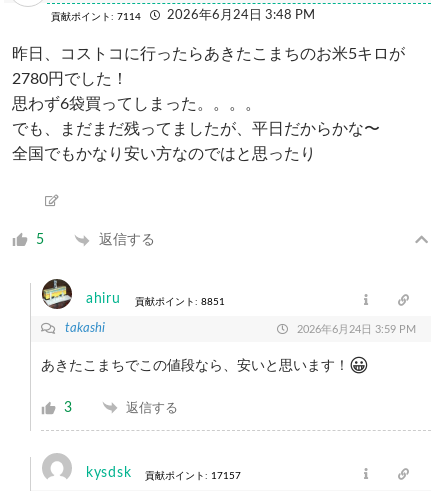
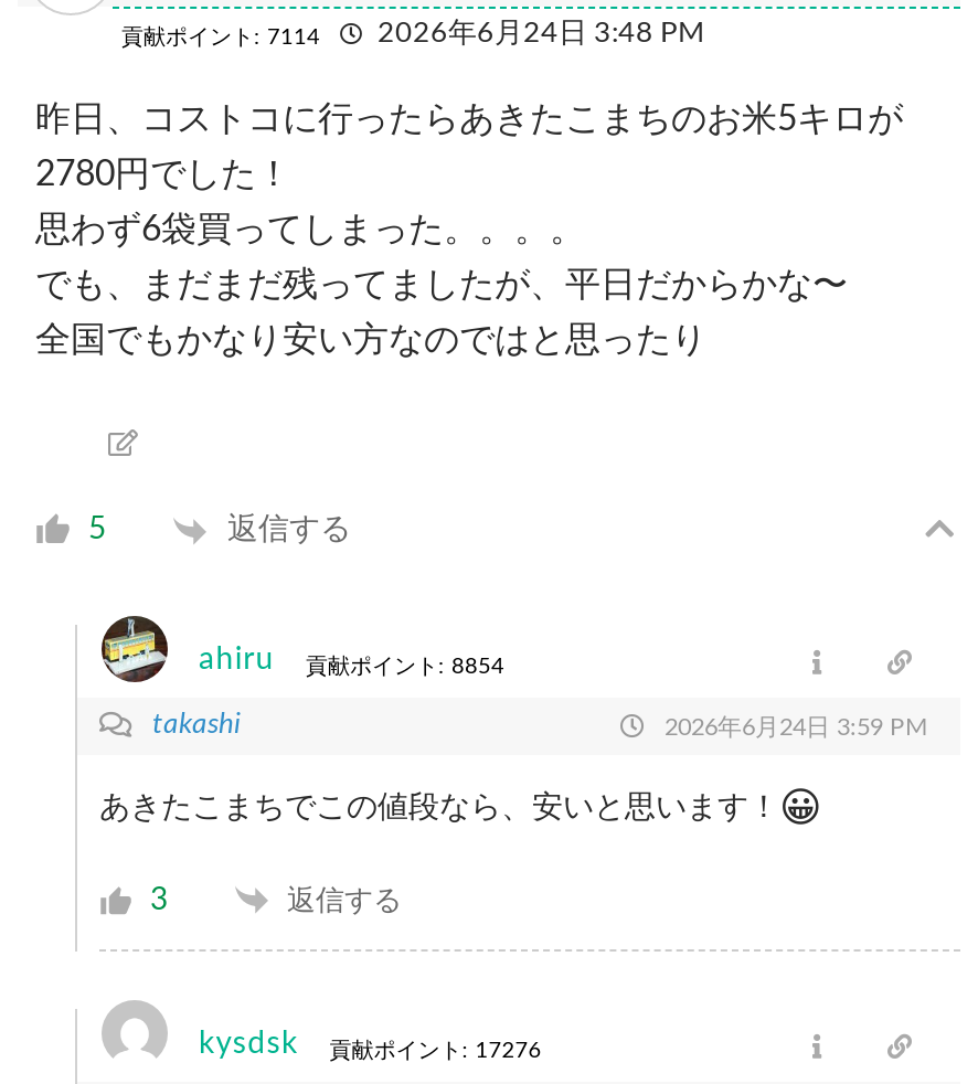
[134,297,224,307] 貢献ポイント: 8851 -> [306,656,504,678] 貢献ポイント: 8854
[145,471,241,481] 貢献ポイント: 17157 -> [329,1040,541,1062] 貢献ポイント: 17276

